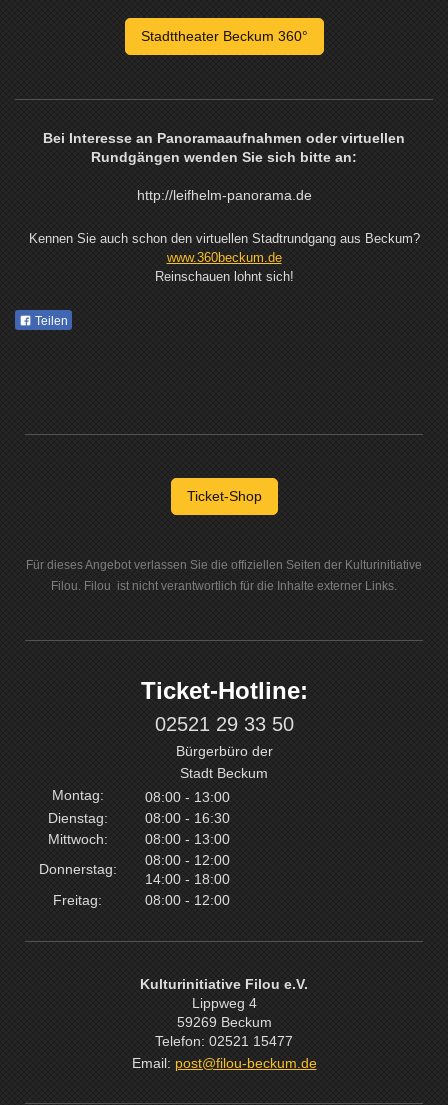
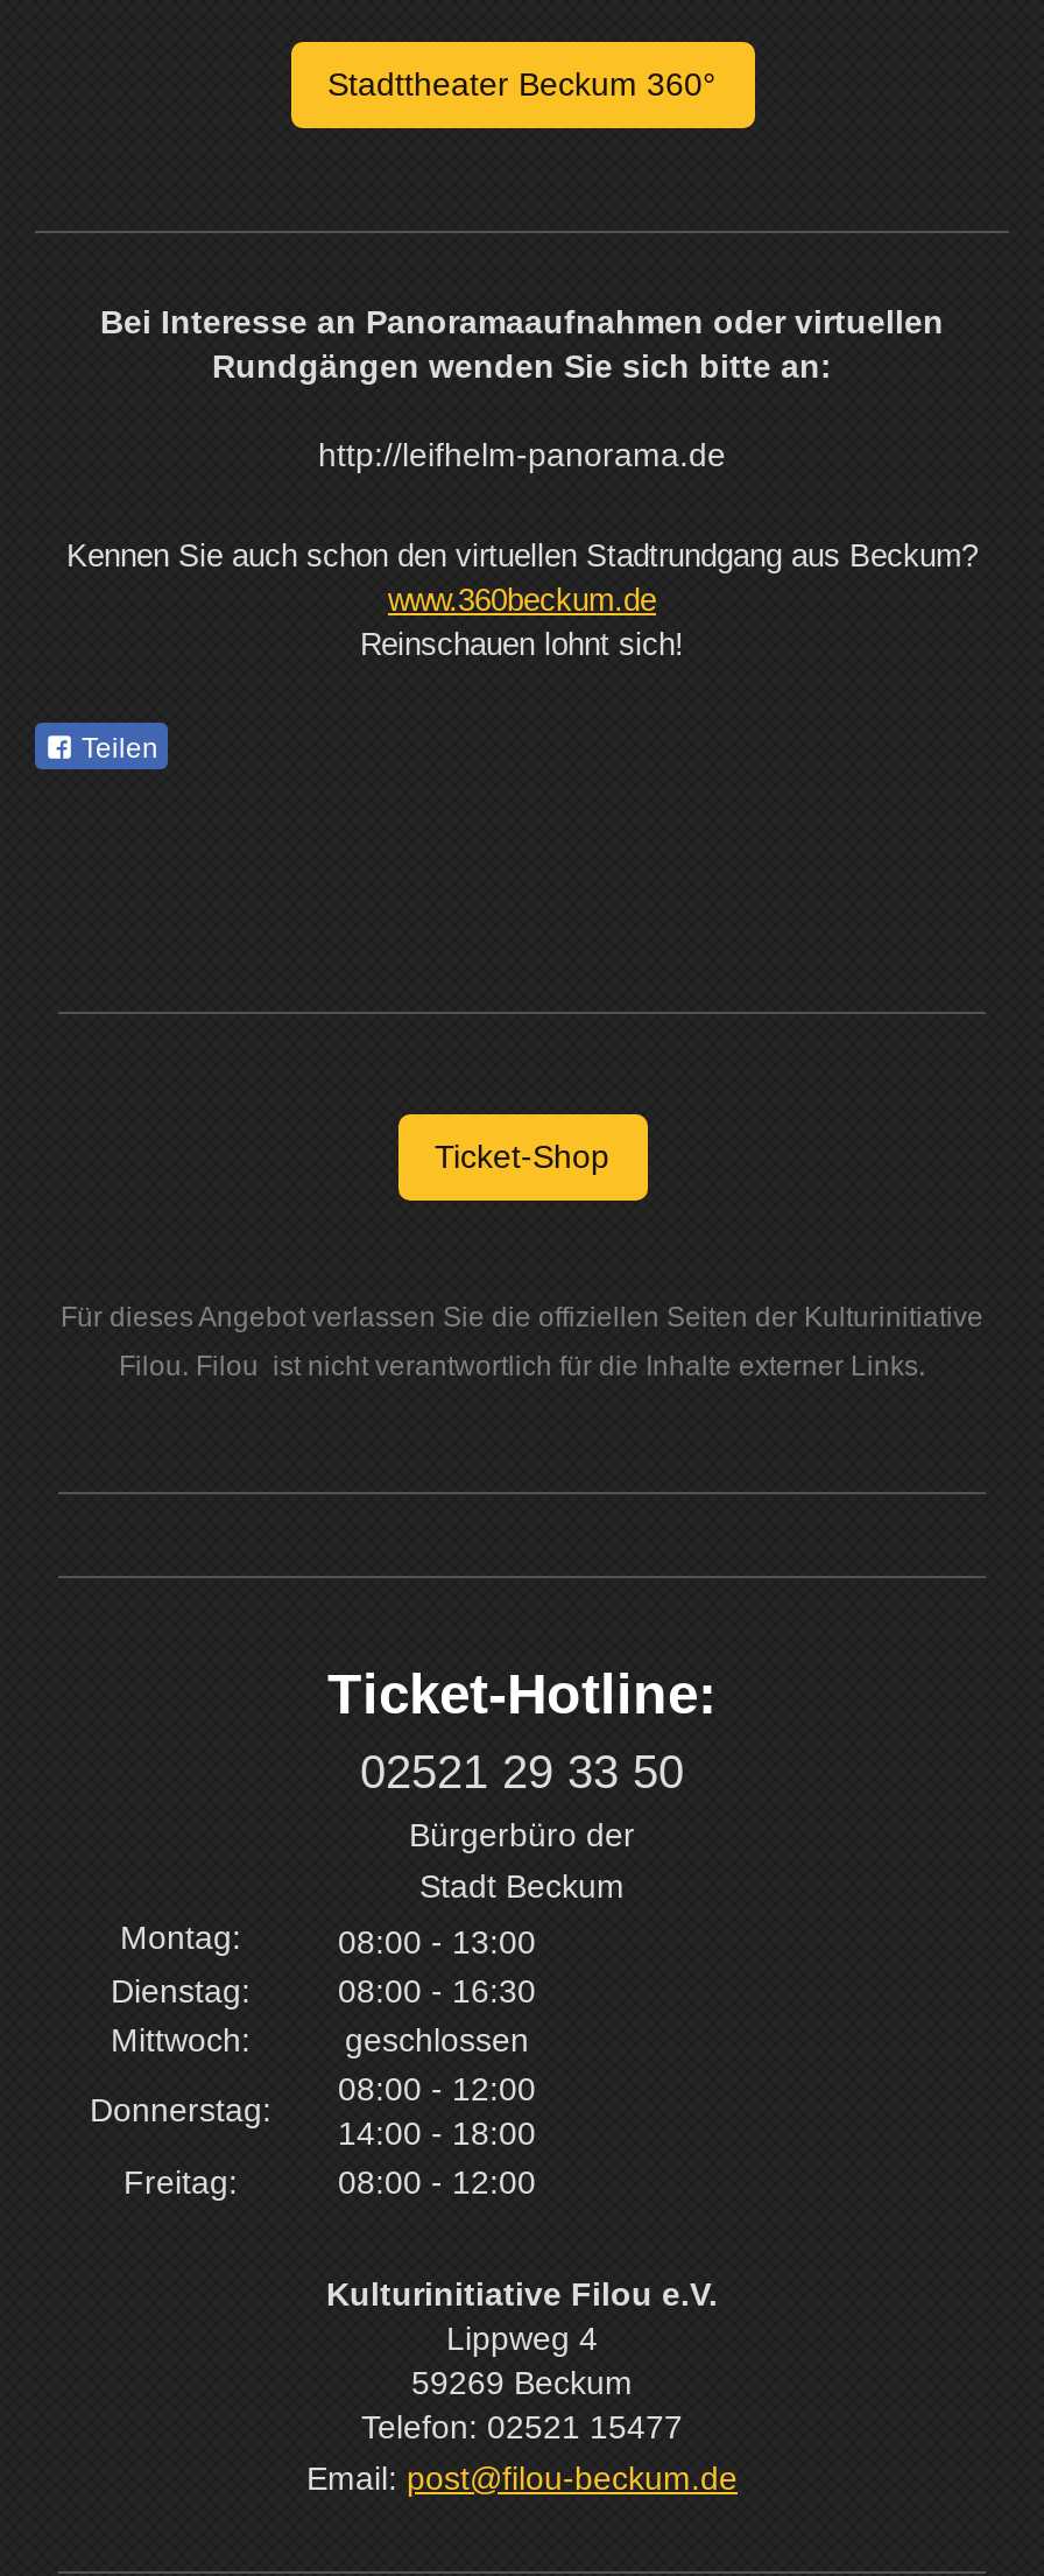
moved [38,676,307,908] -> [90,1661,717,2201]: Ticket-Hotline: | 02521 29 33 50 | Bürgerbüro der | ... | Freitag: | 08:00 - 12:00
[145,831,230,847] 08:00 - 13:00 -> [345,2021,529,2058] geschlossen

